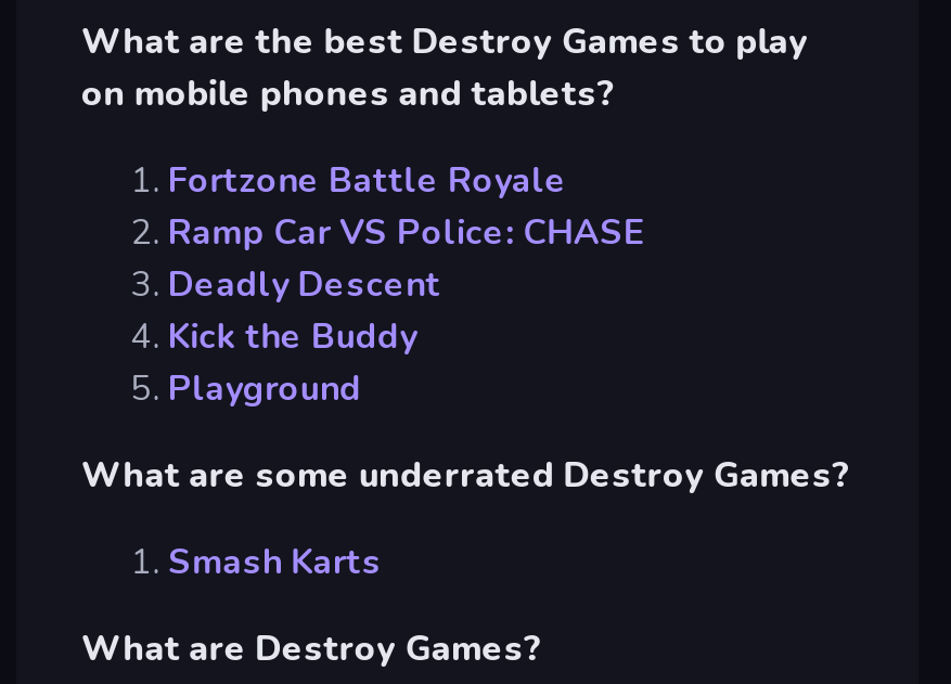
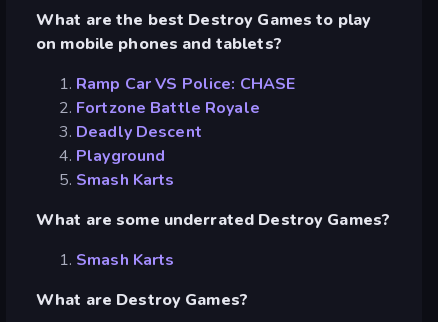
moved [168,158,567,206] -> [76,97,260,119]: Fortzone Battle Royale
moved [168,210,644,258] -> [76,73,295,95]: Ramp Car VS Police: CHASE
[168,314,417,362] Kick the Buddy -> none
moved [168,366,362,414] -> [76,145,165,167]: Playground
none -> [76,169,174,191] Smash Karts

